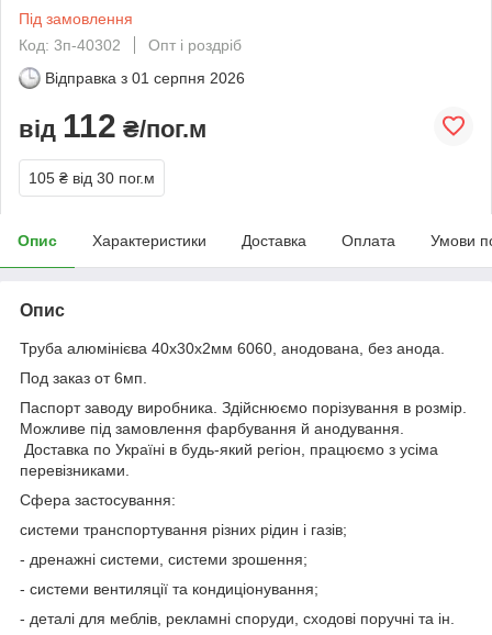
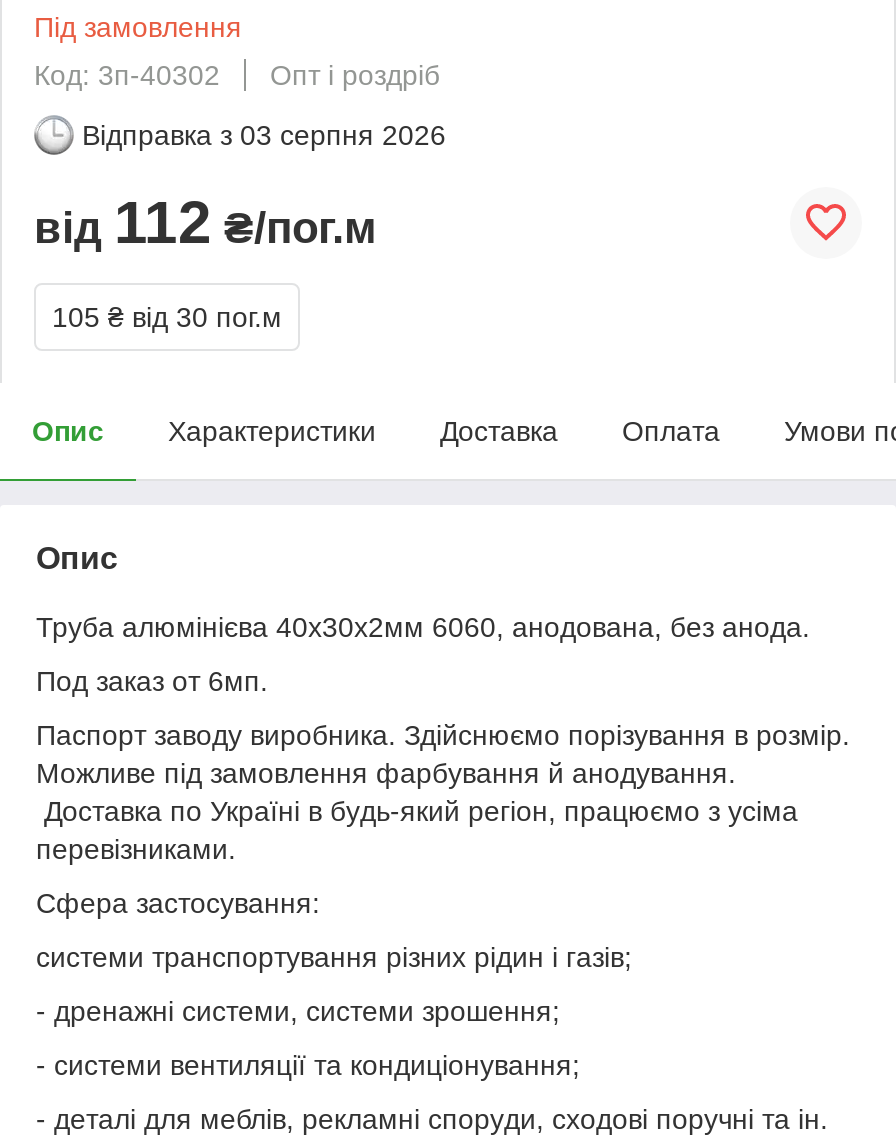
[45,69,245,87] Відправка з 01 серпня 2026 -> [82,119,446,151] Відправка з 03 серпня 2026

